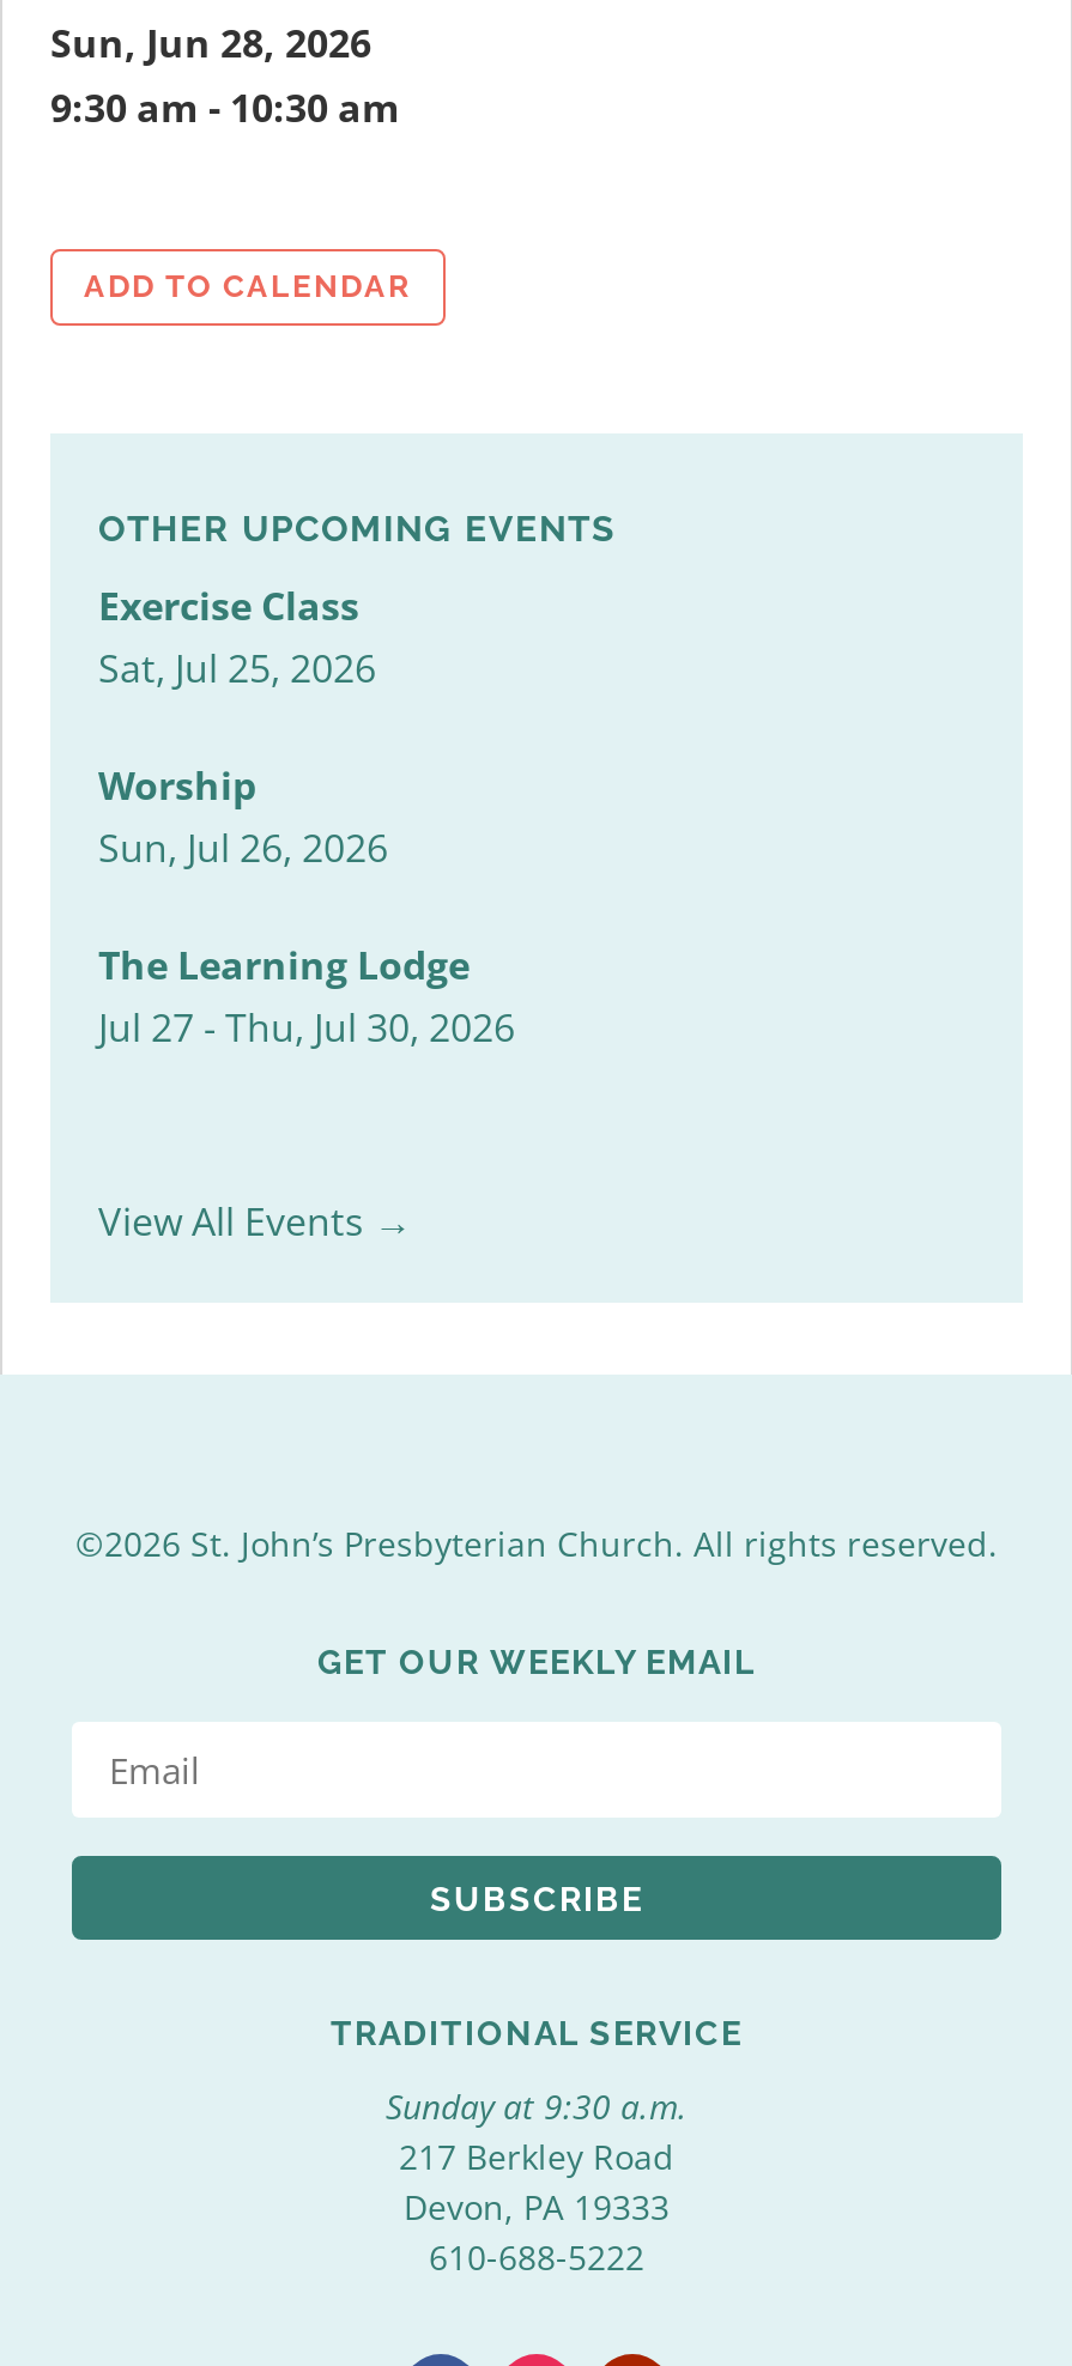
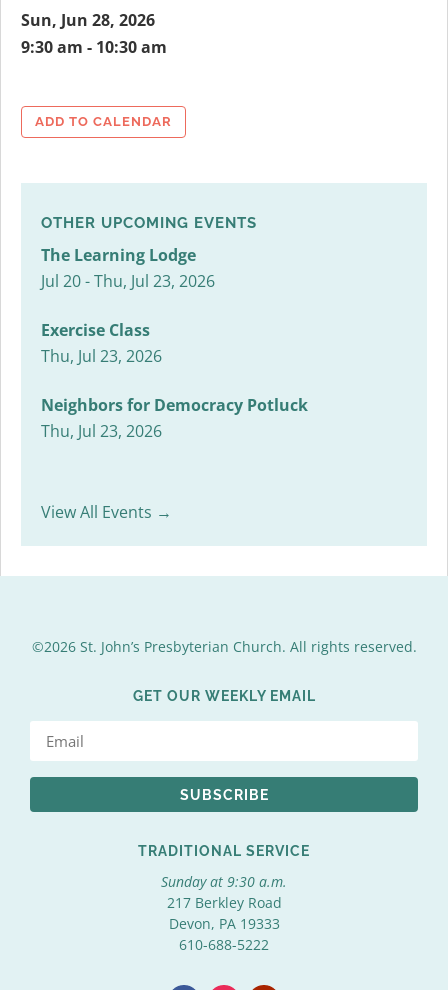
moved [98,579,359,632] -> [41,319,150,341]: Exercise Class
[98,642,388,874] Sat, Jul 25, 2026 | Worship | Sun, Jul 26, 2026 -> none
moved [98,938,470,991] -> [41,244,196,266]: The Learning Lodge
[98,1001,515,1053] Jul 27 - Thu, Jul 30, 2026 -> [41,270,308,442] Jul 20 - Thu, Jul 23, 2026 | Thu, Jul 23, 2026 | Neighbors for Democracy Potluck | Thu, Jul 23, 2026

